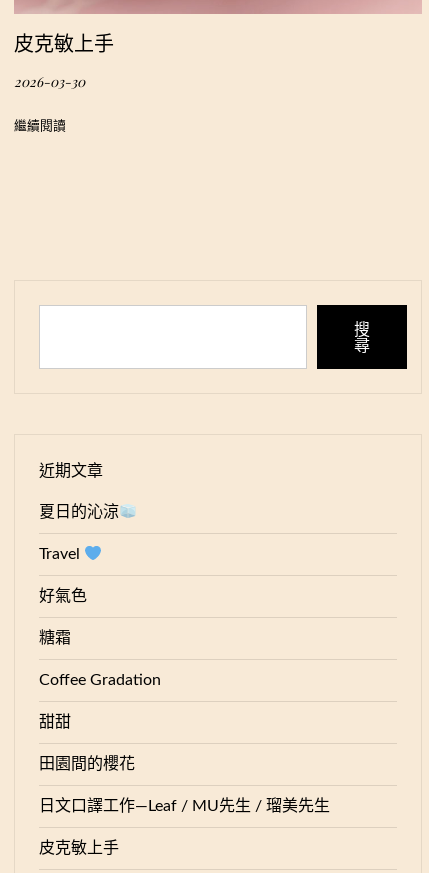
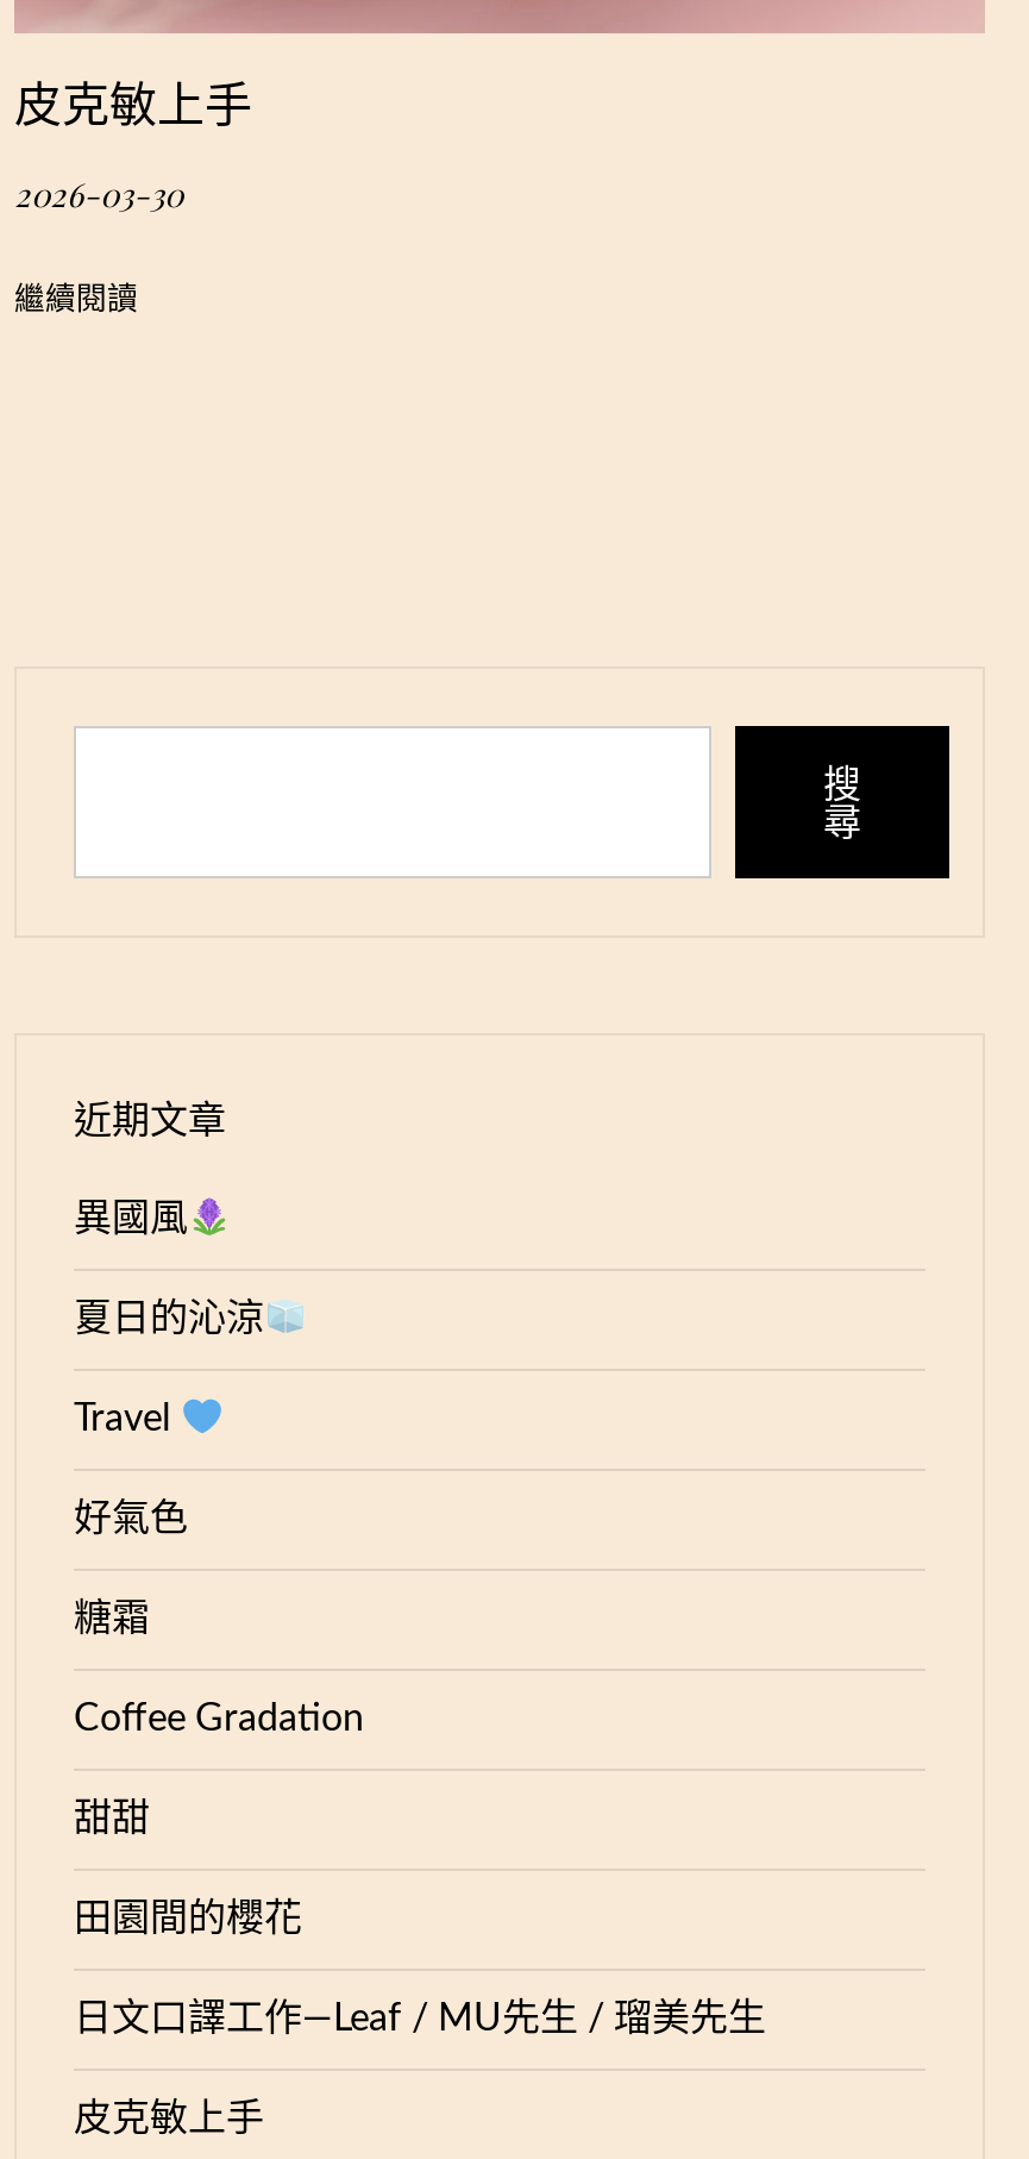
none -> [74,1201,188,1239] 異國風

